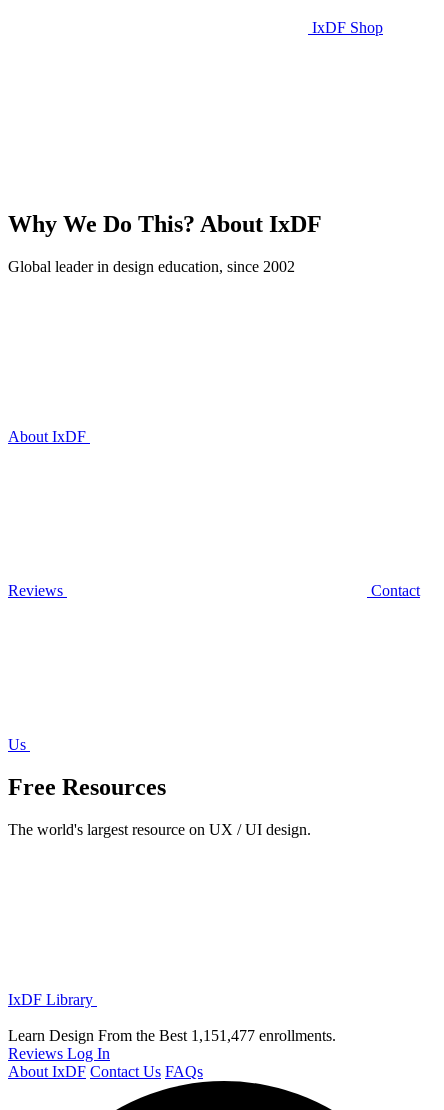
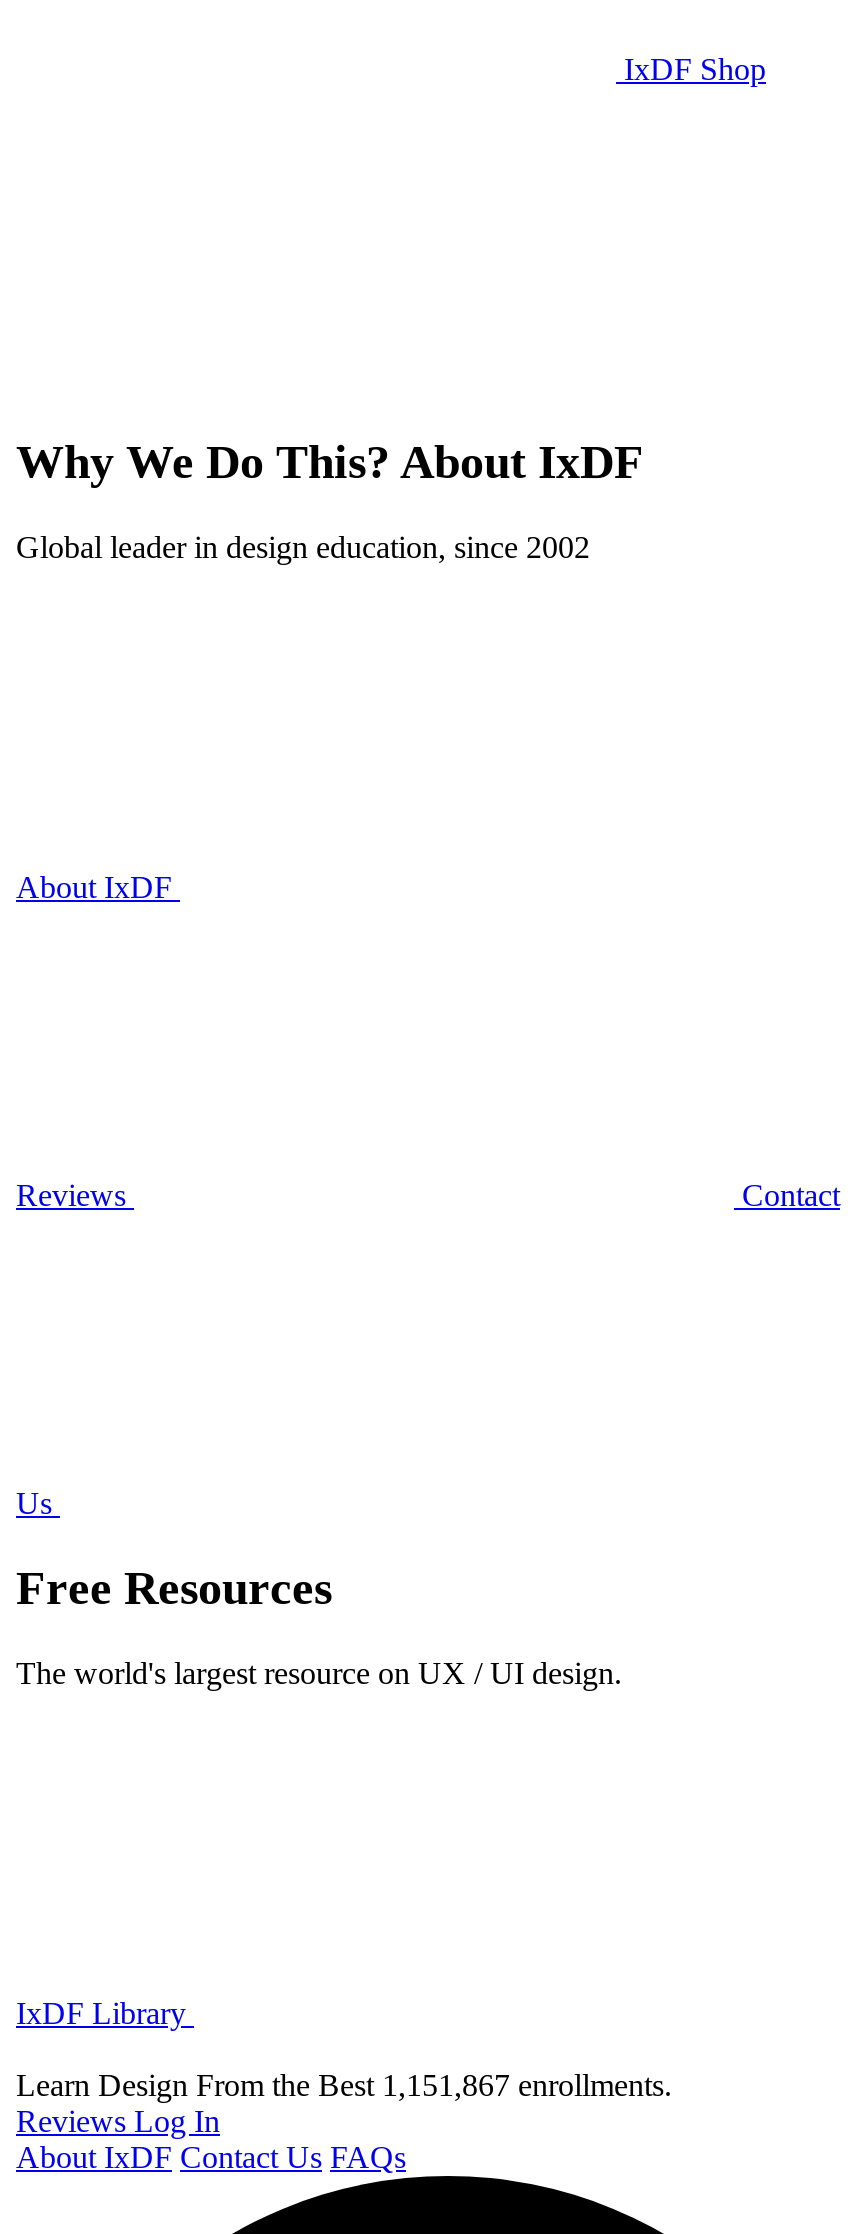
[8,1027,336,1044] Learn Design From the Best 1,151,477 enrollments. -> [16,2067,672,2101] Learn Design From the Best 1,151,867 enrollments.

